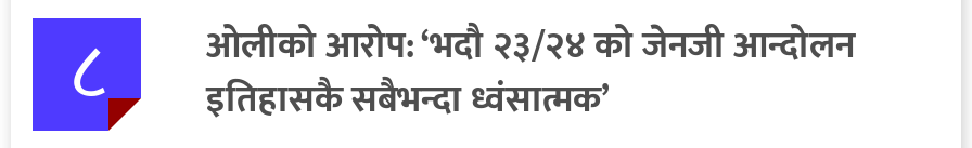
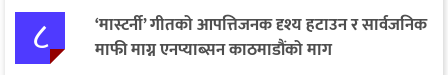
[206,16,855,130] ओलीको आरोप: ‘भदौ २३/२४ को जेनजी आन्दोलन | इतिहासकै सबैभन्दा ध्वंसात्मक’ -> [95,11,427,64] ‘मास्टर्नी’ गीतको आपत्तिजनक दृश्य हटाउन र सार्वजनिक | माफी माग्न एनप्याब्सन काठमाडौंको माग

